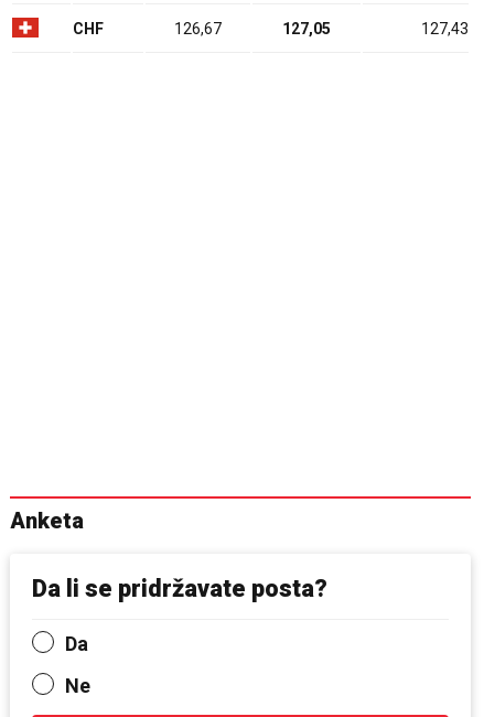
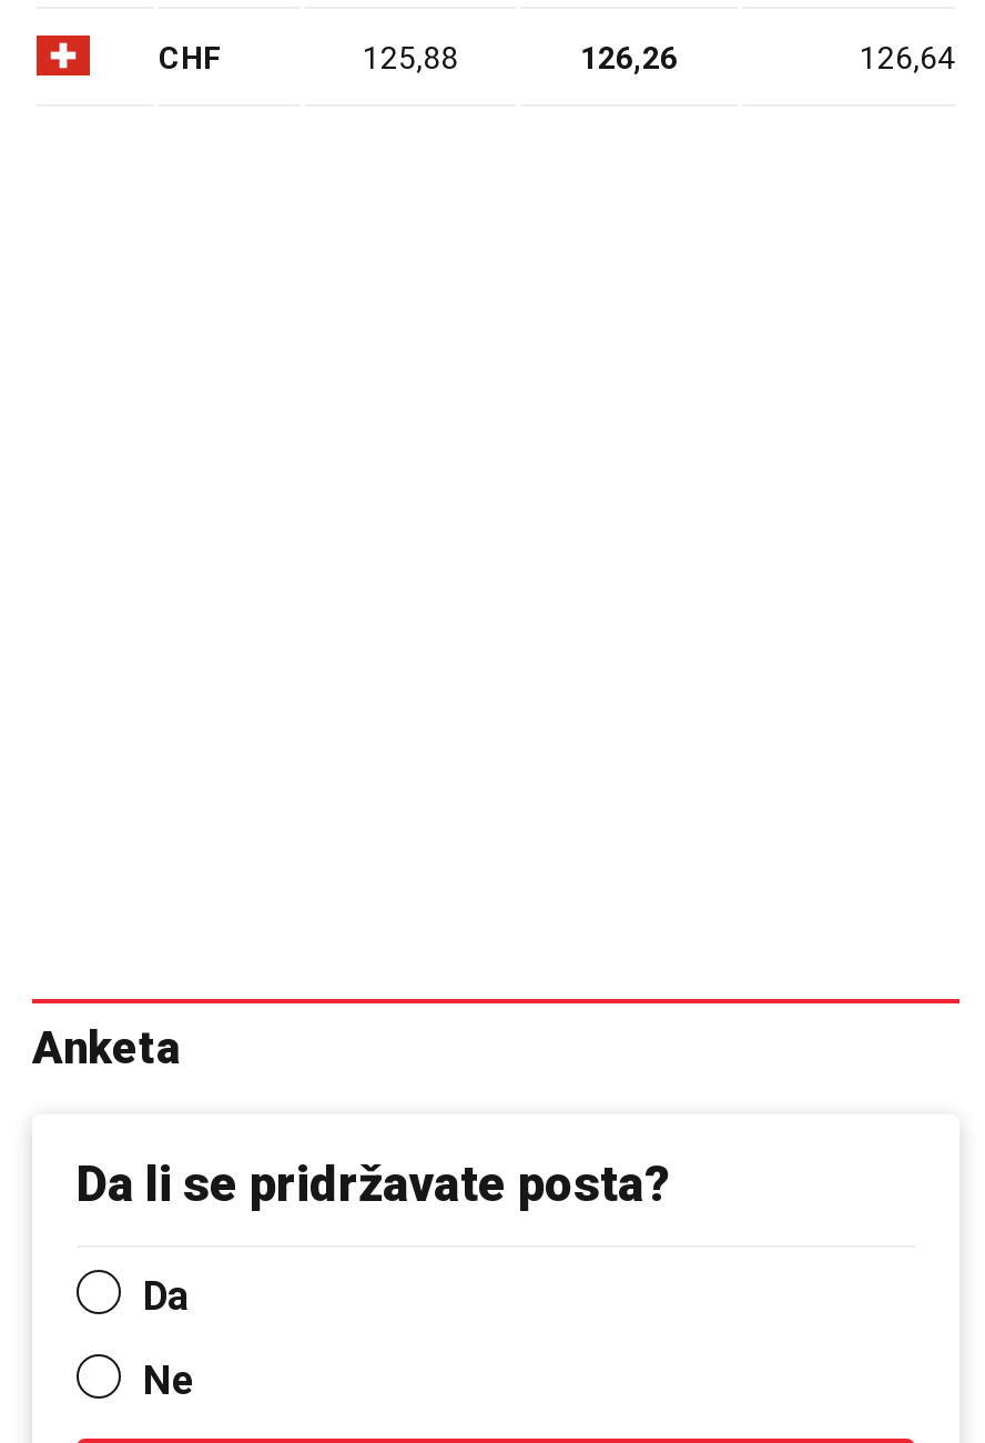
[174,20,222,37] 126,67 -> [363,40,458,75] 125,88
[282,20,331,37] 127,05 -> [580,40,678,75] 126,26
[421,20,469,37] 127,43 -> [860,40,955,75] 126,64

